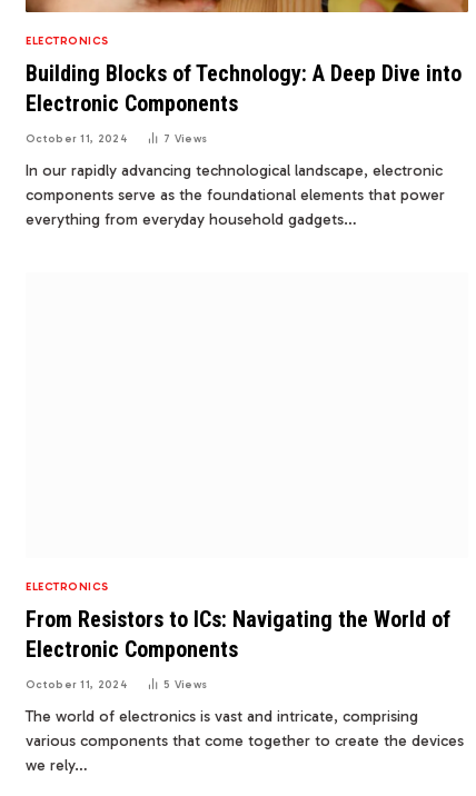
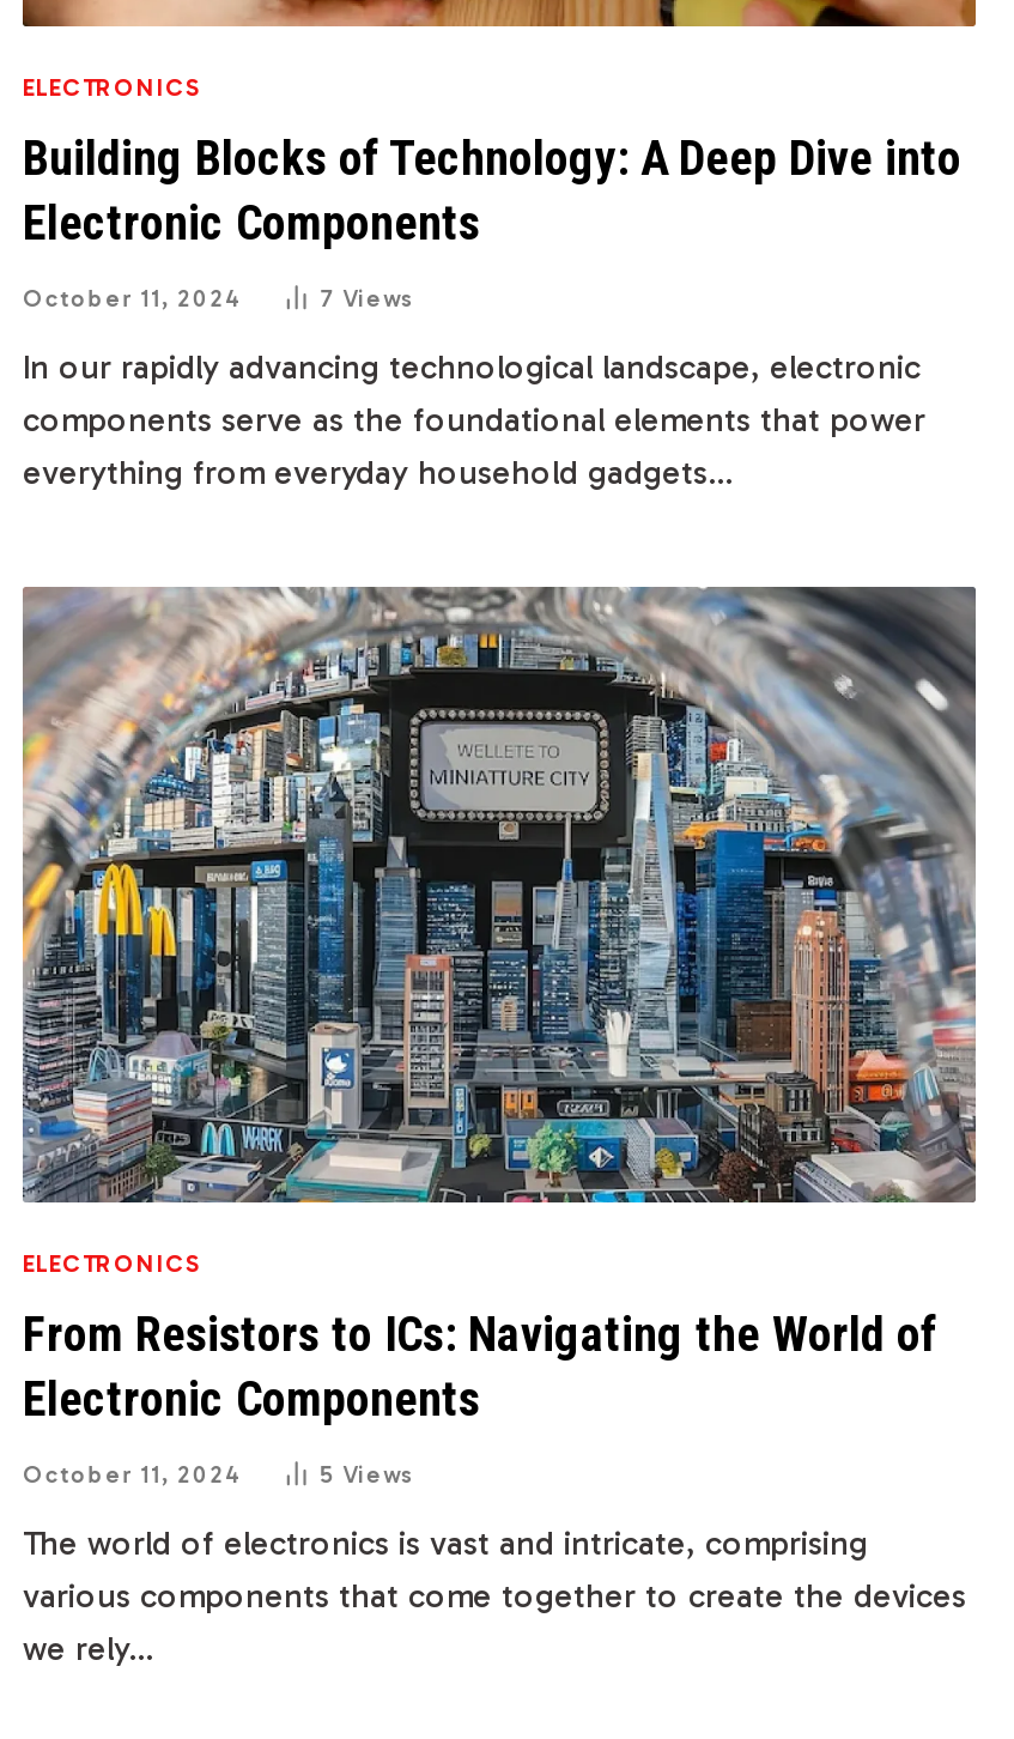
none -> [20,584,978,1205] [image]

